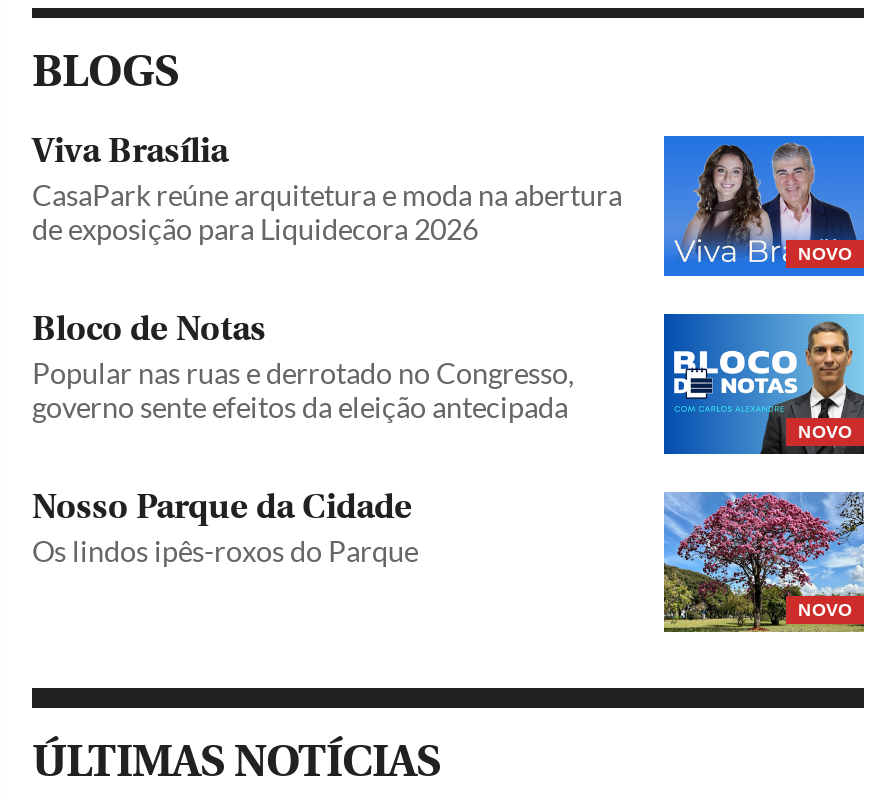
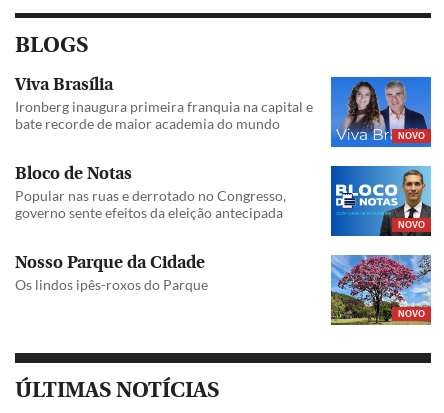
[32,178,622,246] CasaPark reúne arquitetura e moda na abertura | de exposição para Liquidecora 2026 -> [15,98,313,132] Ironberg inaugura primeira franquia na capital e | bate recorde de maior academia do mundo

